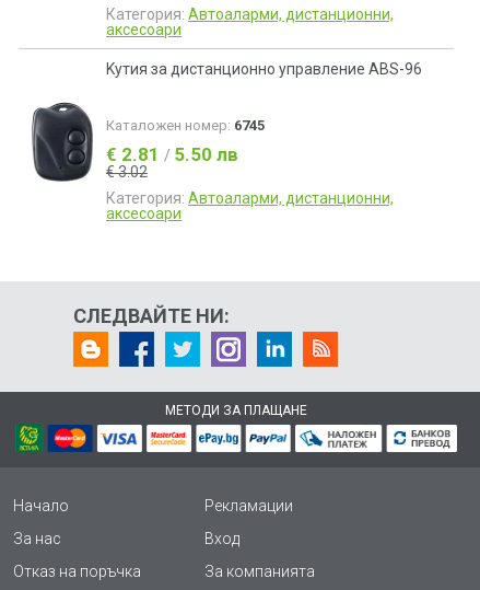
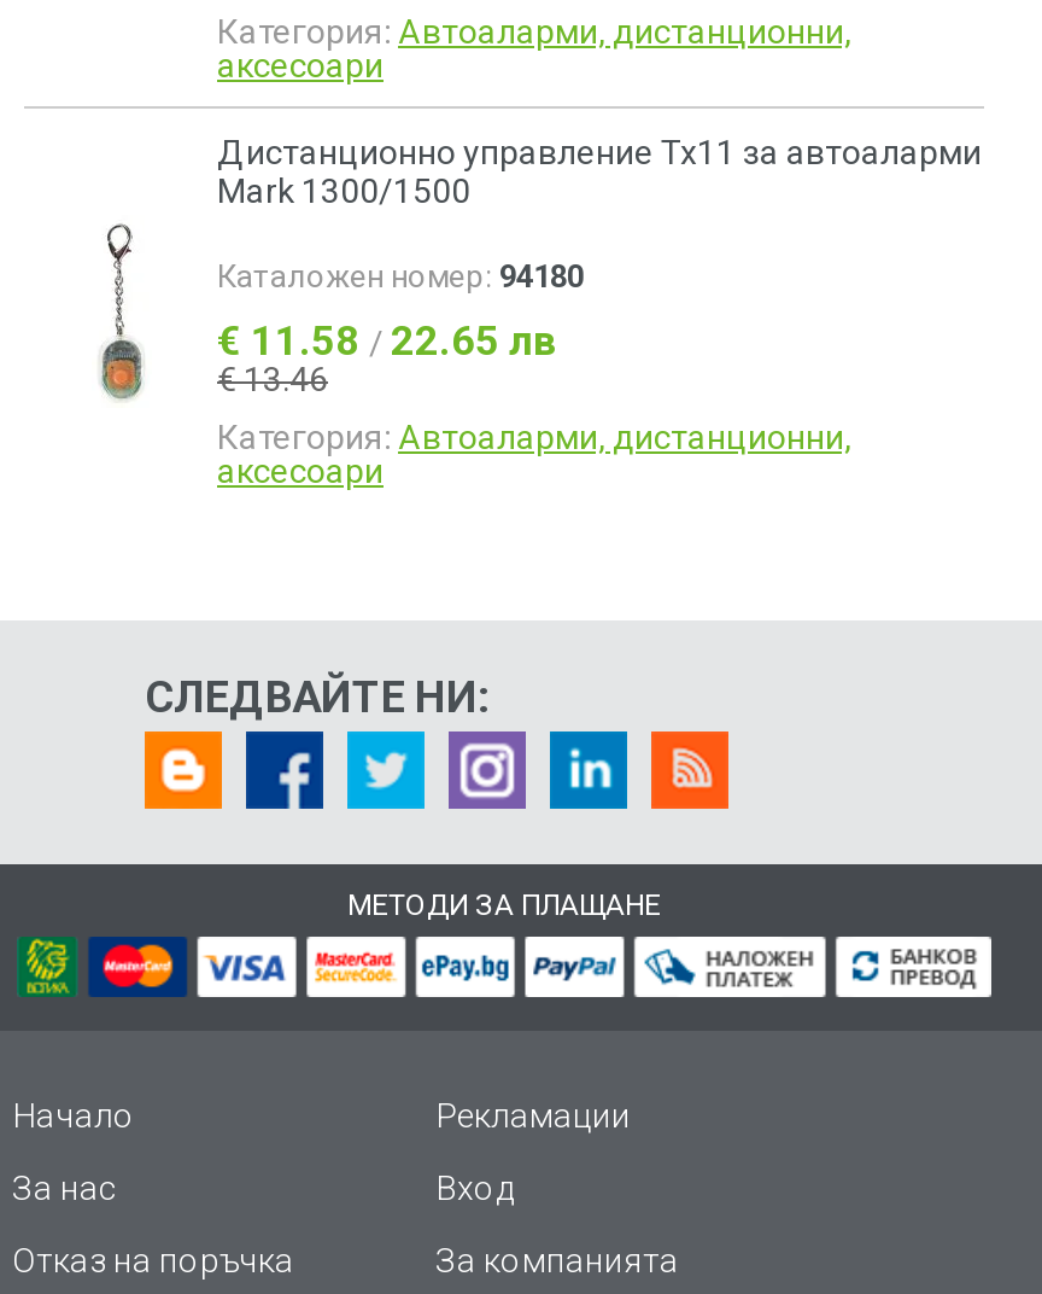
[106,60,422,78] Kутия за дистанционно управление ABS-96 -> [217,133,982,210] Дистанционно управление Tx11 за автоаларми | Mark 1300/1500
[31,102,265,182] [image] | Каталожен номер: 6745 | € 2.81 / 5.50 лв | € 3.02 -> [53,227,584,398] [image] | Каталожен номер: 94180 | € 11.58 / 22.65 лв | € 13.46

